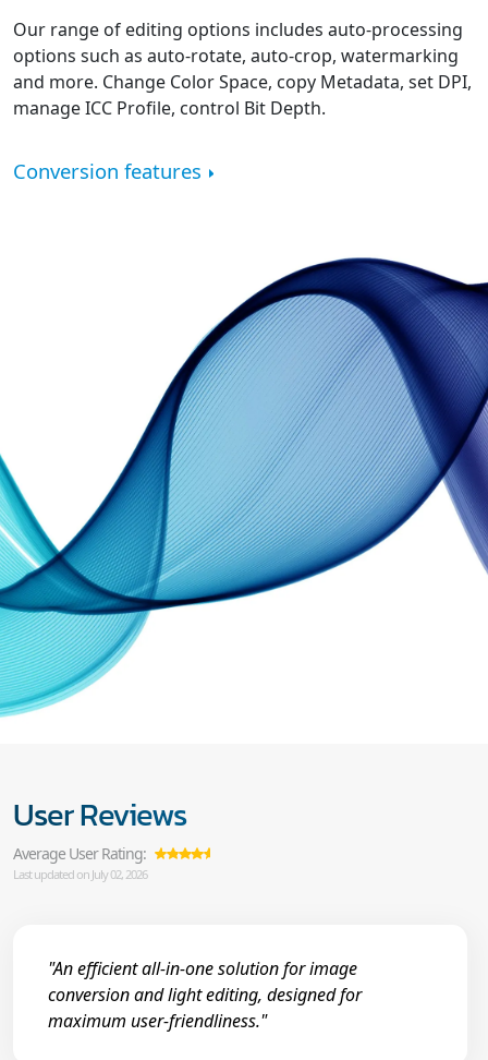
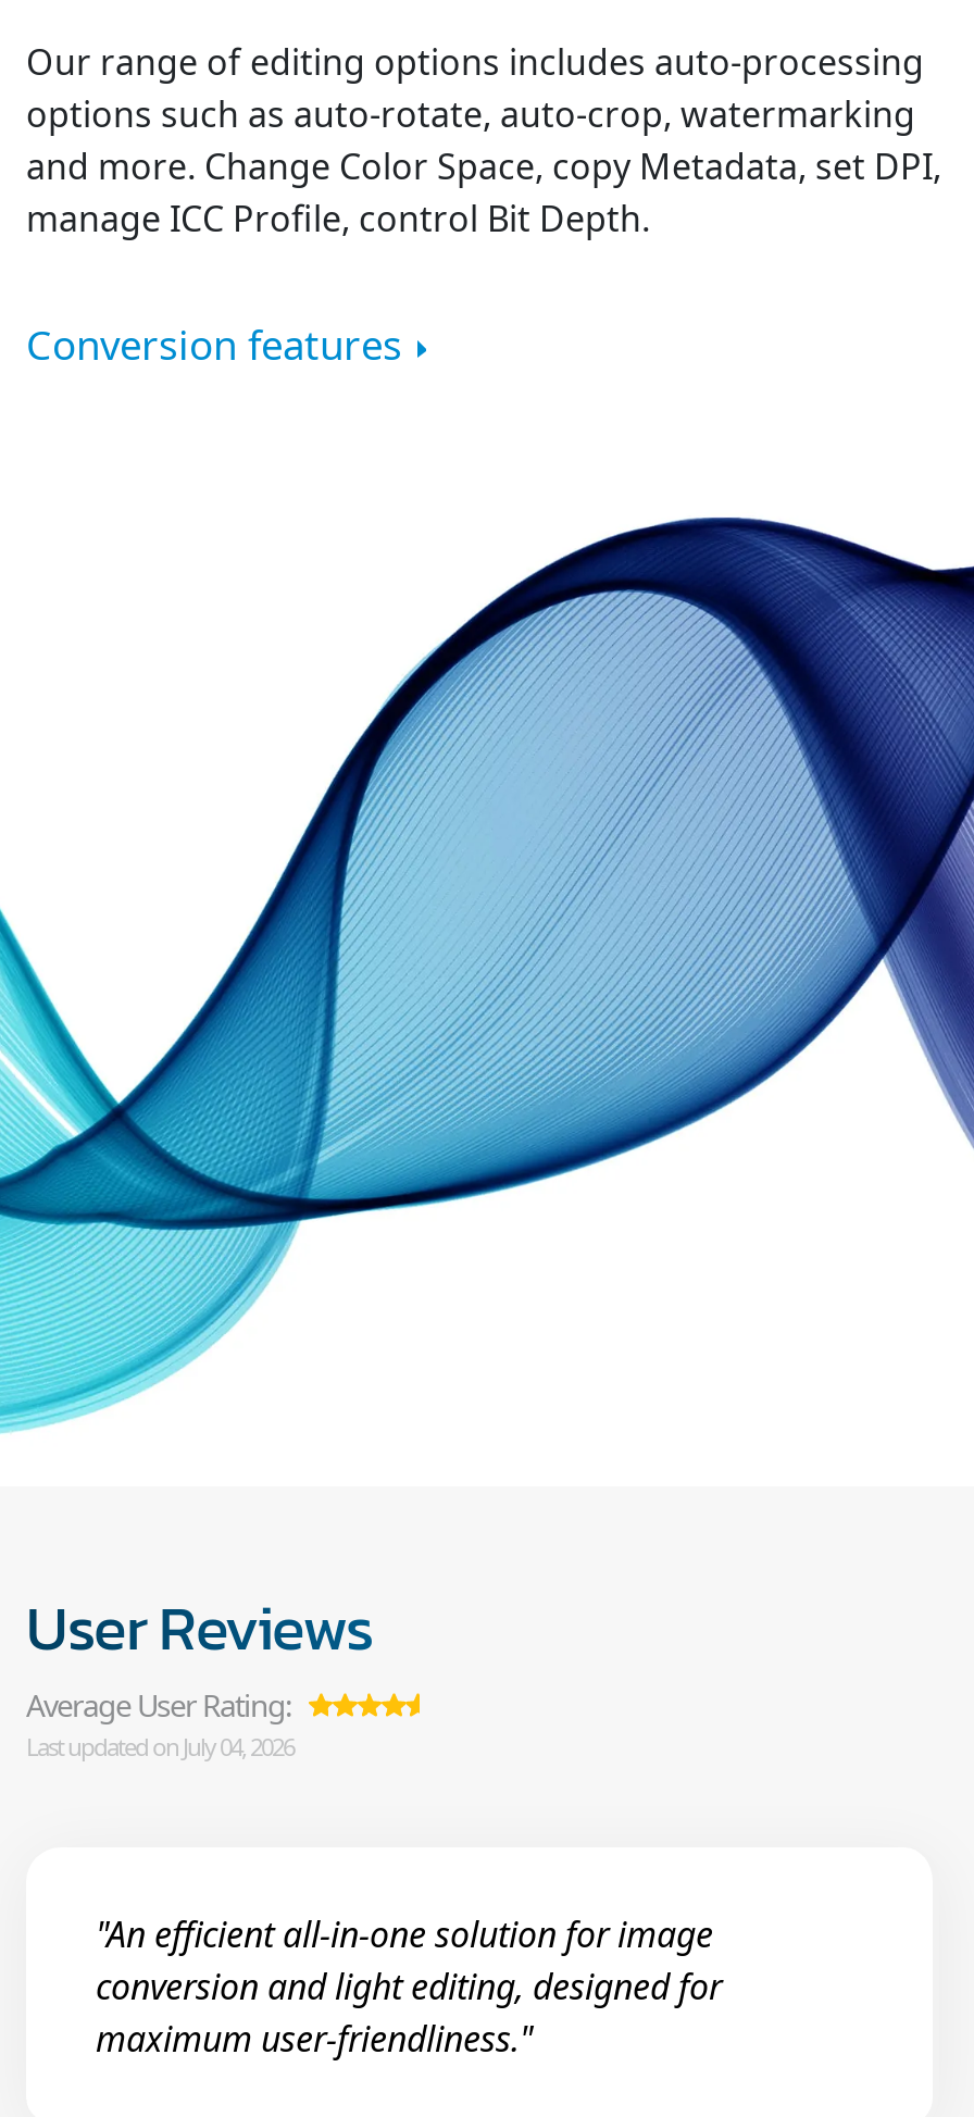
[13,866,147,882] Last updated on July 02, 2026 -> [26,1729,294,1762] Last updated on July 04, 2026

